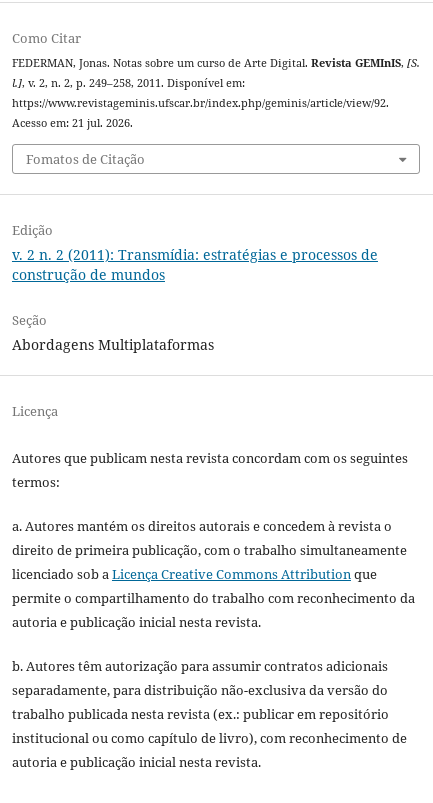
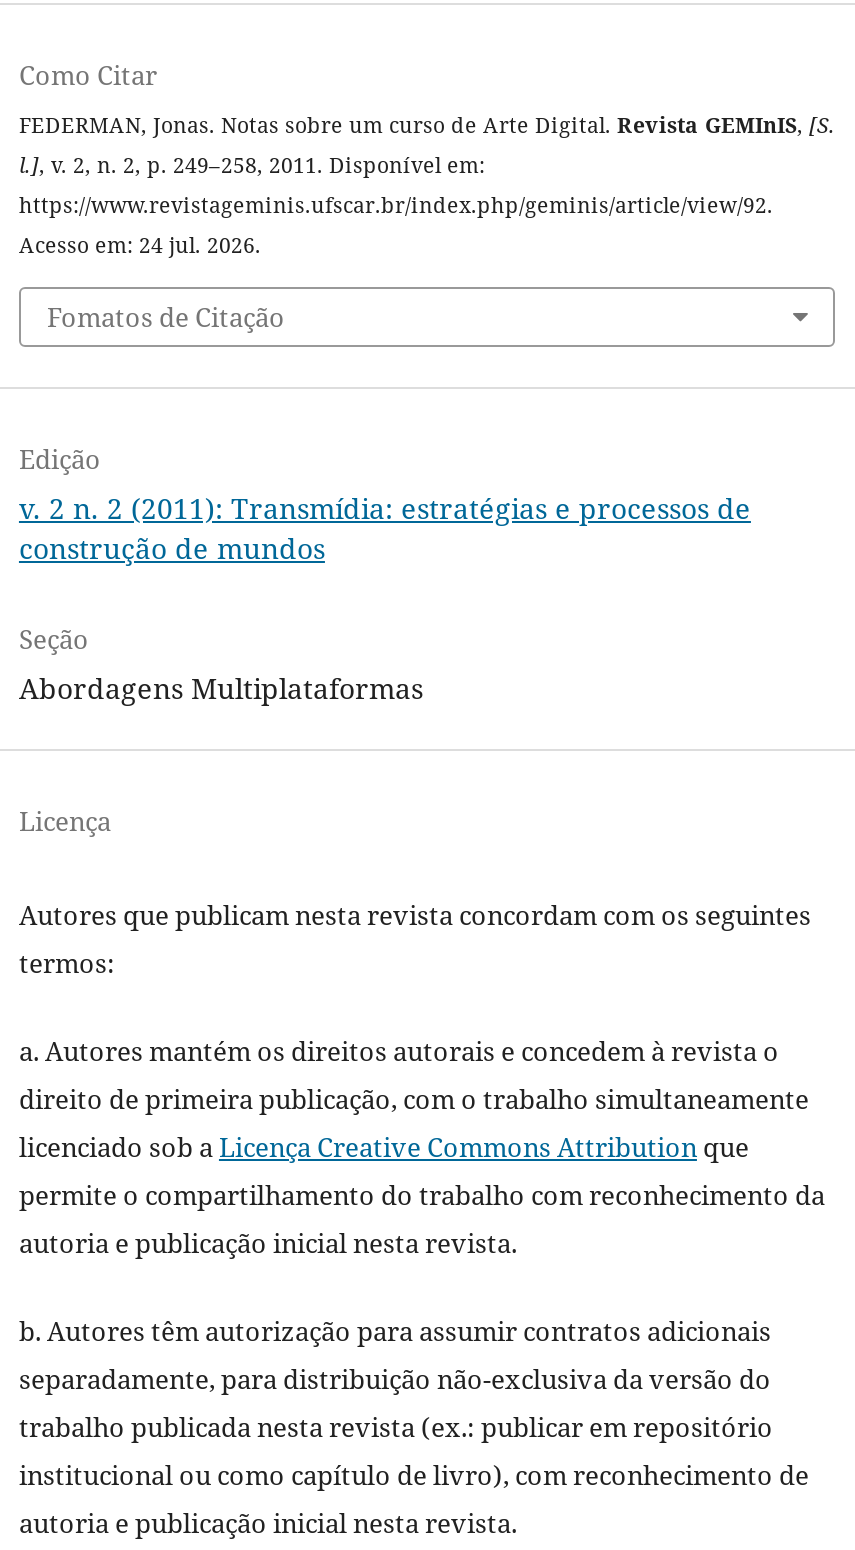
[12,116,133,130] Acesso em: 21 jul. 2026. -> [19,232,261,260] Acesso em: 24 jul. 2026.

